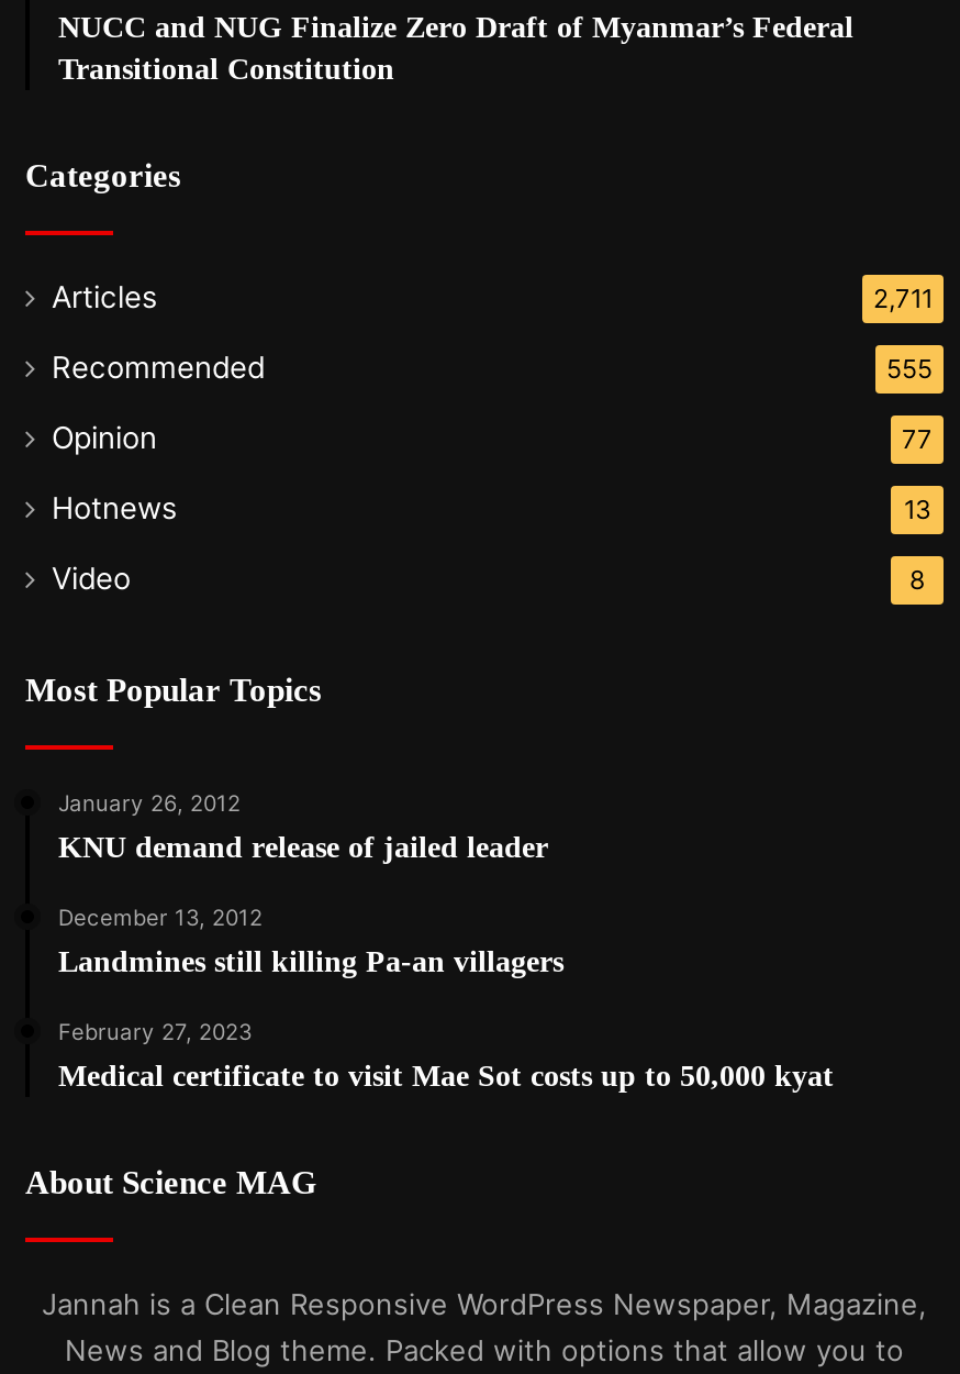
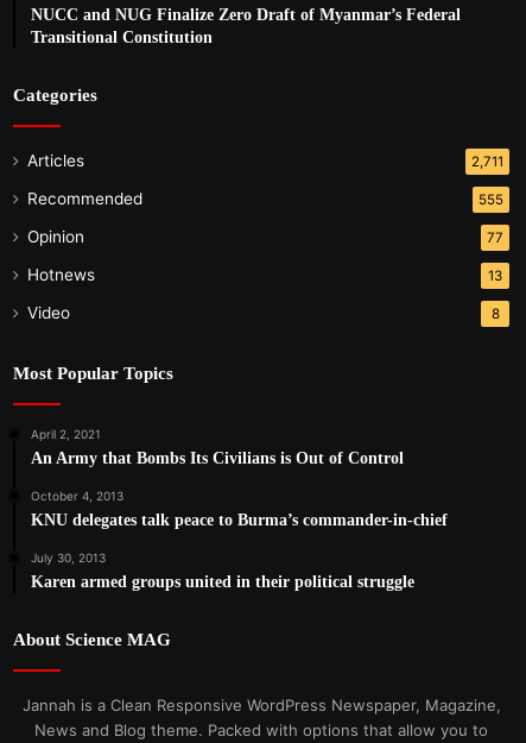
[58,788,241,815] January 26, 2012 -> [31,426,101,441] April 2, 2021
[58,830,548,863] KNU demand release of jailed leader -> [31,449,404,467] An Army that Bombs Its Civilians is Out of Control
[58,903,263,929] December 13, 2012 -> [31,488,123,502] October 4, 2013
[58,944,563,977] Landmines still killing Pa-an villagers -> [31,511,448,529] KNU delegates talk peace to Burma’s commander-in-chief
[58,1017,252,1043] February 27, 2023 -> [31,550,106,564] July 30, 2013
[58,1059,834,1092] Medical certificate to visit Mae Sot costs up to 50,000 kyat -> [31,573,414,590] Karen armed groups united in their political struggle

